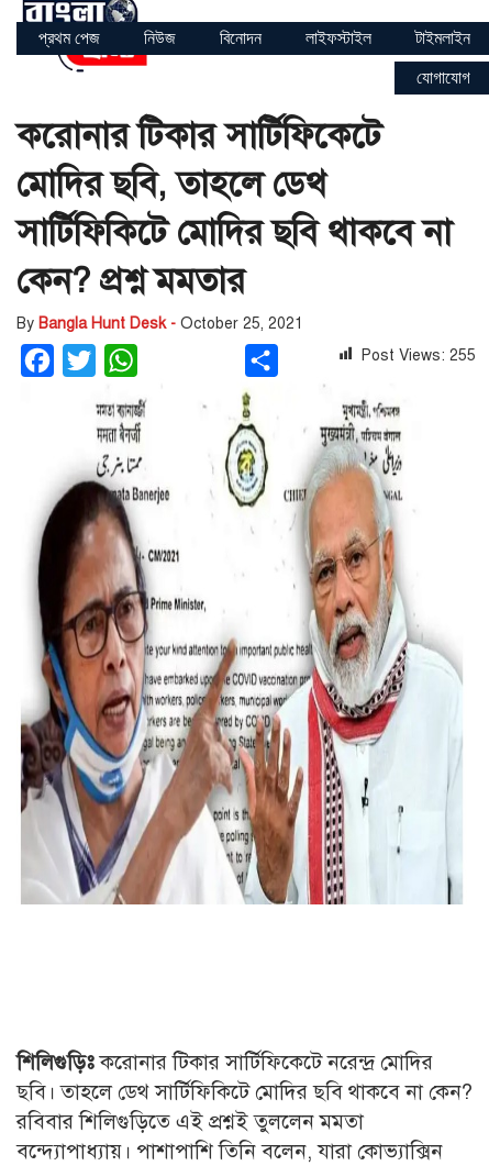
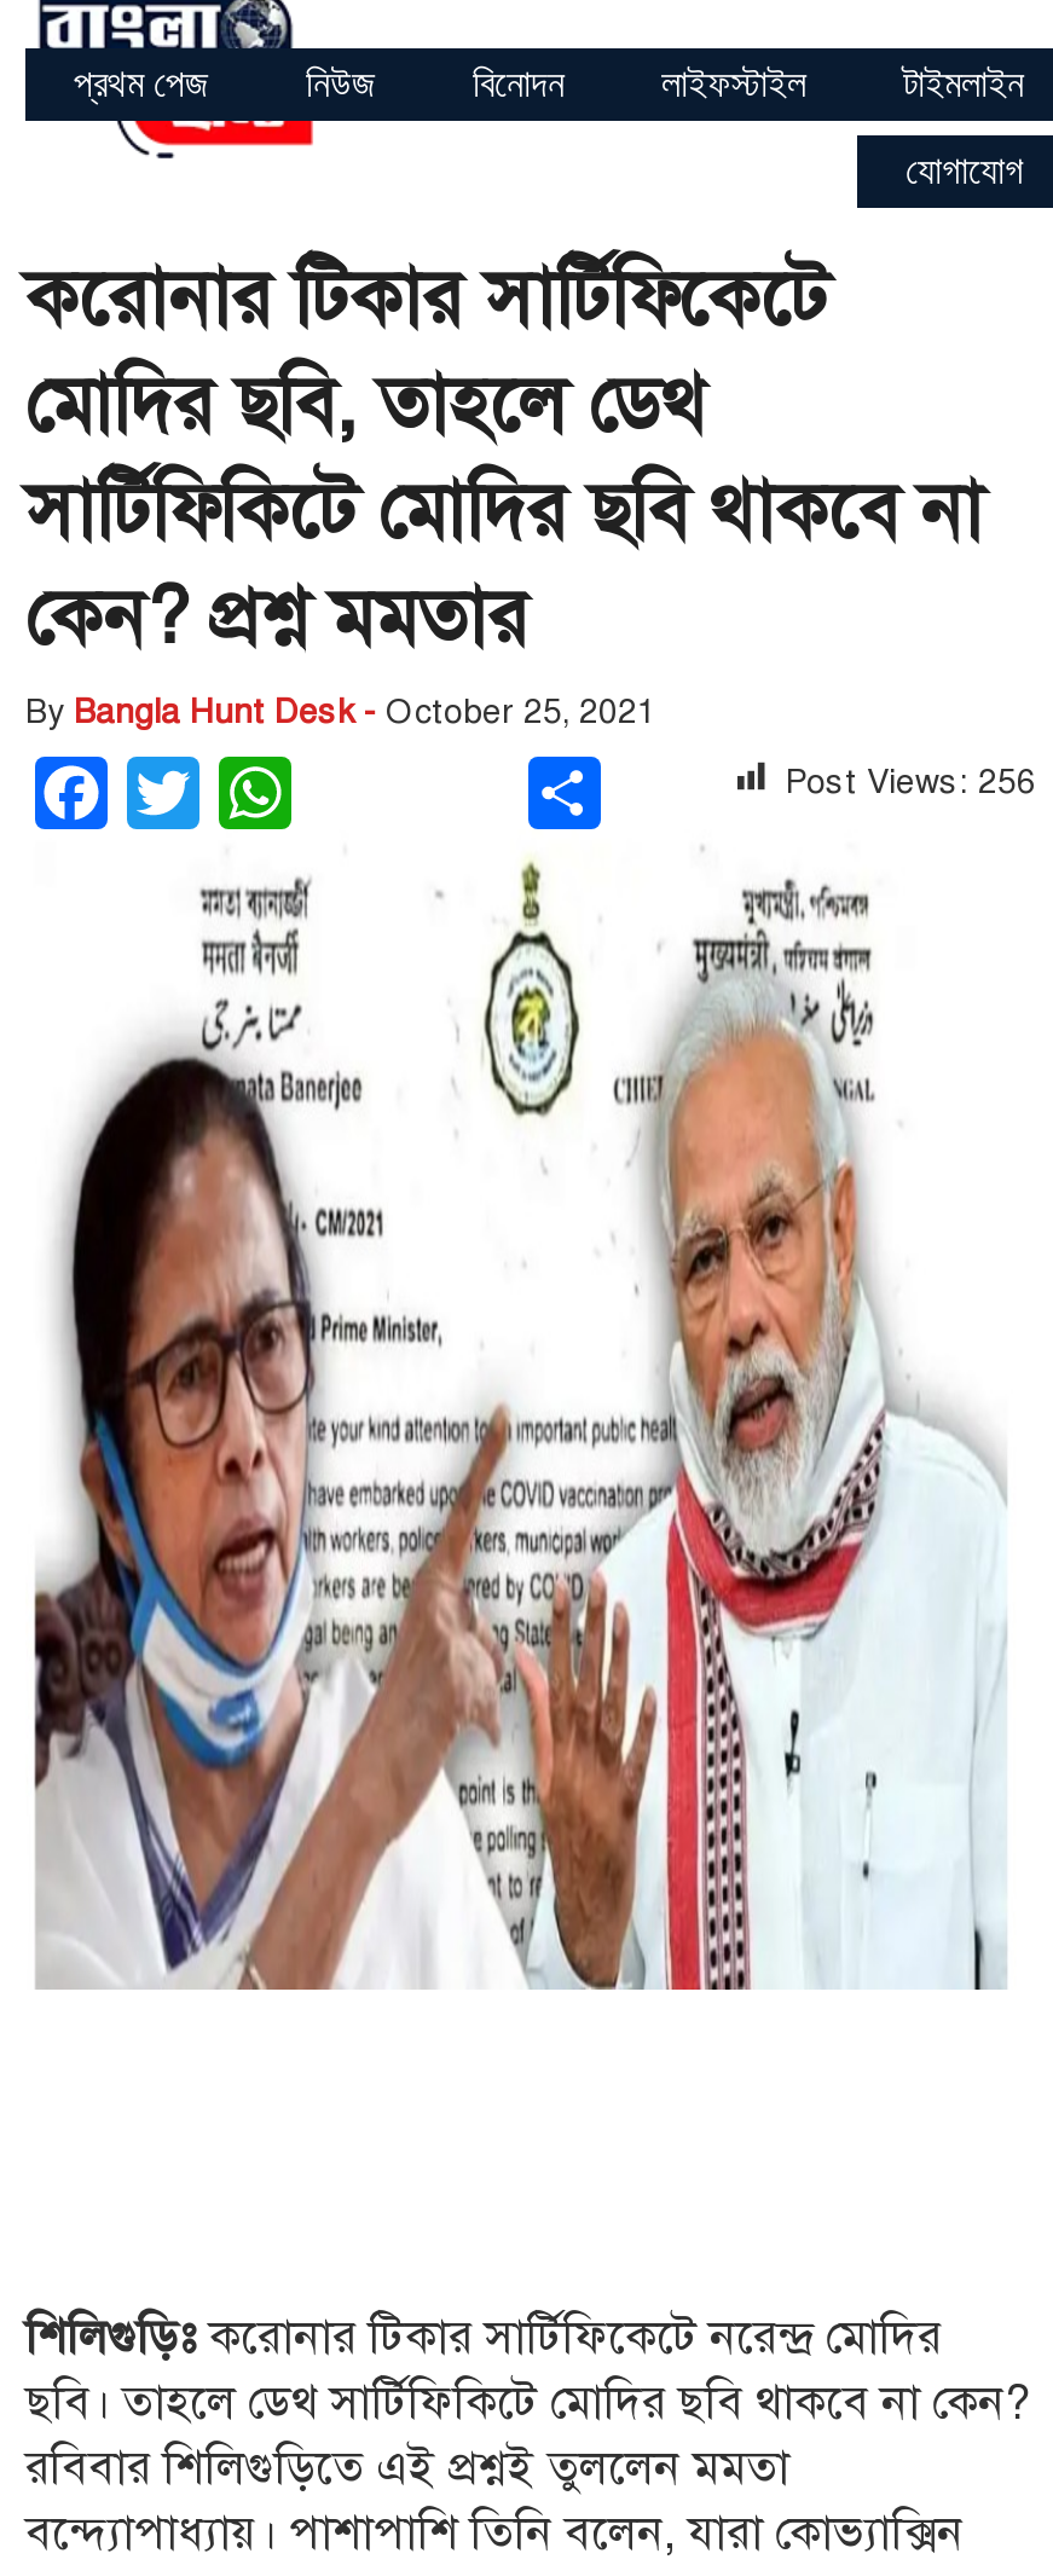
[362,346,476,365] Post Views: 255 -> [785,761,1036,802] Post Views: 256

